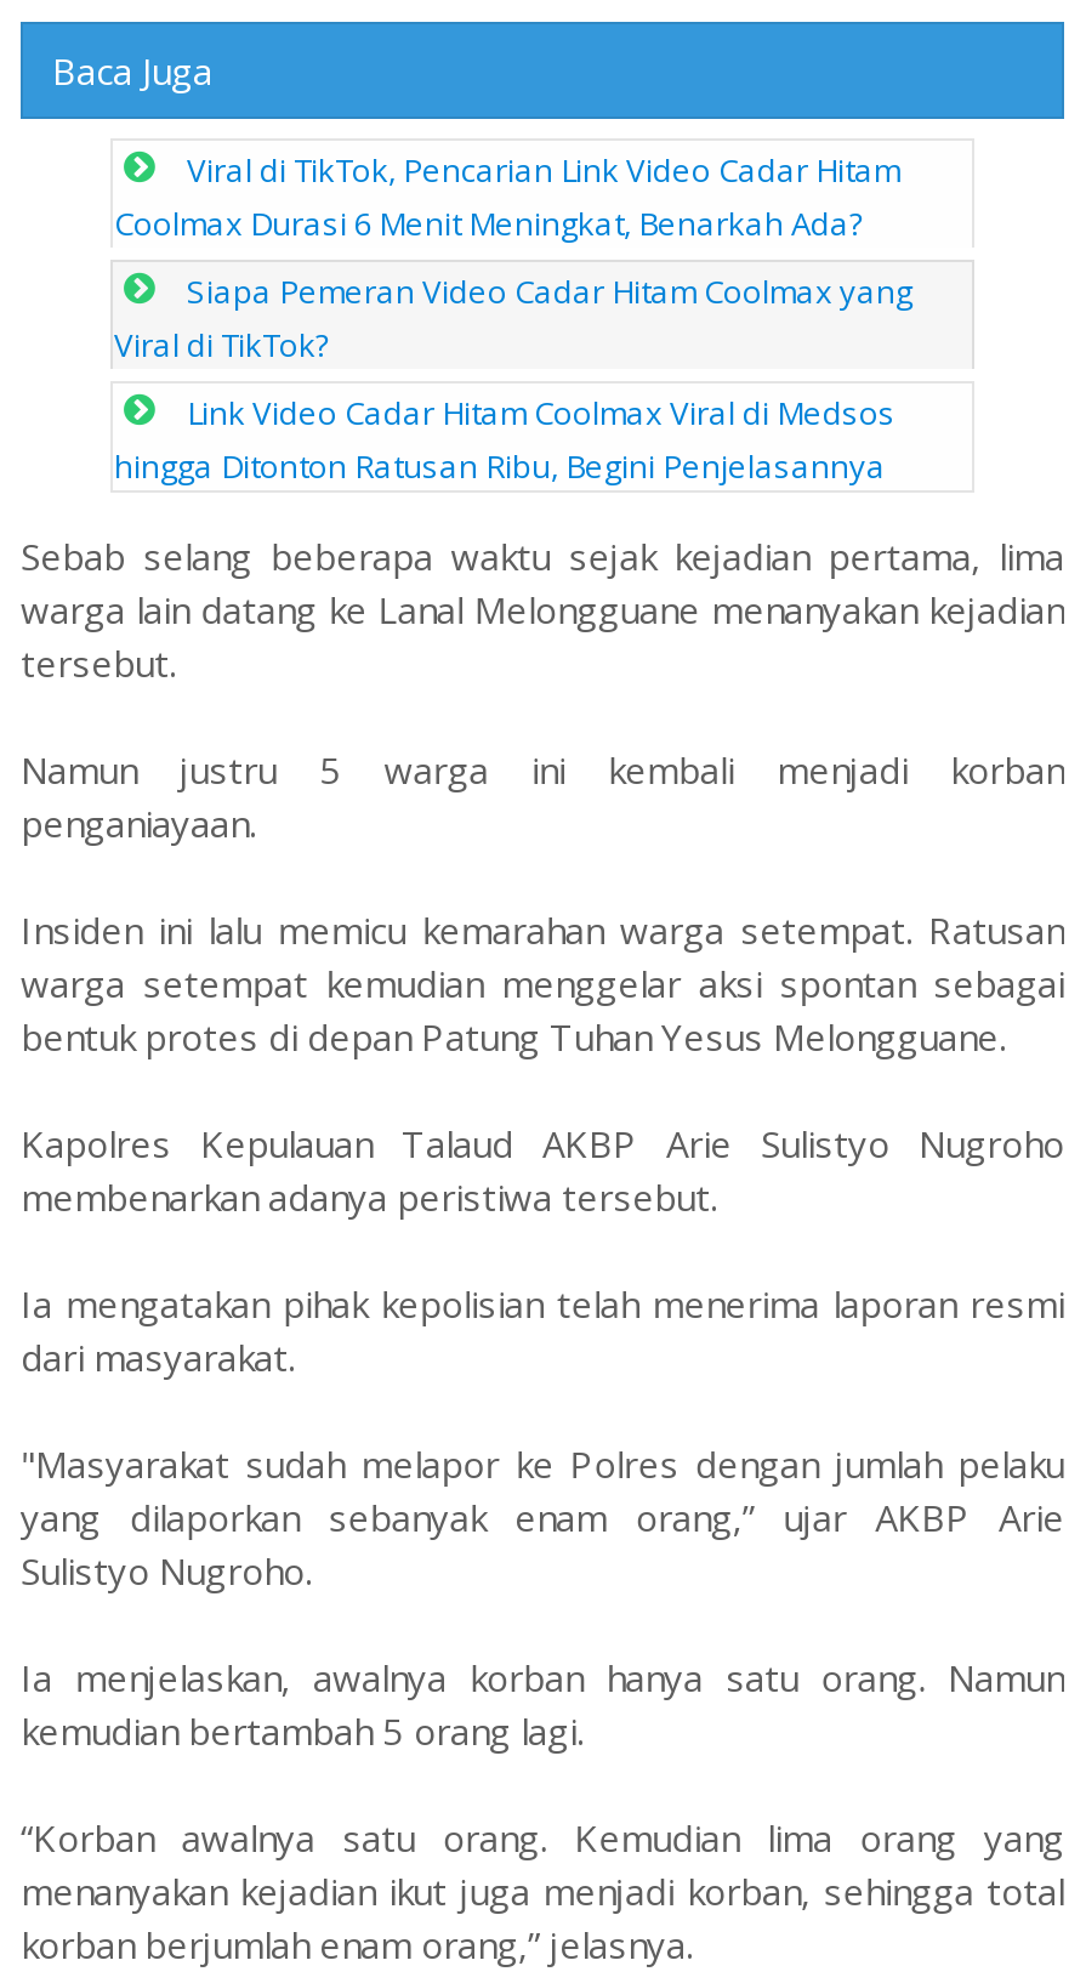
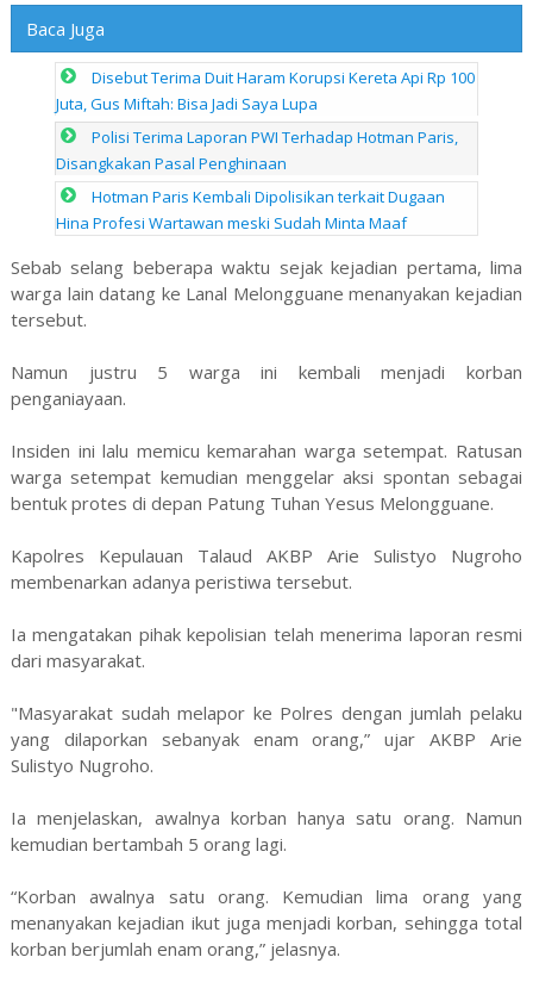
[114,148,900,245] Viral di TikTok, Pencarian Link Video Cadar Hitam | Coolmax Durasi 6 Menit Meningkat, Benarkah Ada? -> [57,67,475,114] Disebut Terima Duit Haram Korupsi Kereta Api Rp 100 | Juta, Gus Miftah: Bisa Jadi Saya Lupa
[114,269,912,366] Siapa Pemeran Video Cadar Hitam Coolmax yang | Viral di TikTok? -> [57,126,459,174] Polisi Terima Laporan PWI Terhadap Hotman Paris, | Disangkakan Pasal Penghinaan
[114,391,895,488] Link Video Cadar Hitam Coolmax Viral di Medsos | hingga Ditonton Ratusan Ribu, Begini Penjelasannya -> [57,186,446,233] Hotman Paris Kembali Dipolisikan terkait Dugaan | Hina Profesi Wartawan meski Sudah Minta Maaf

